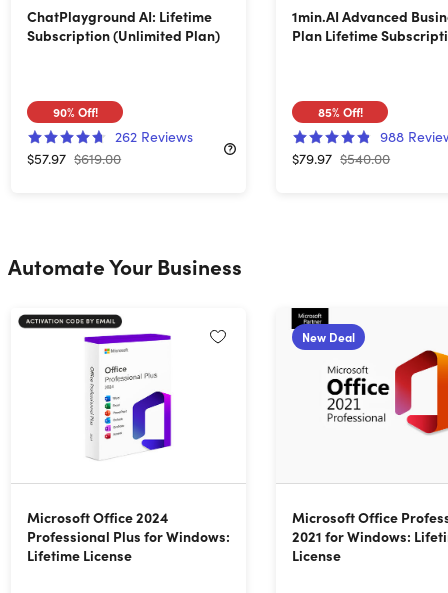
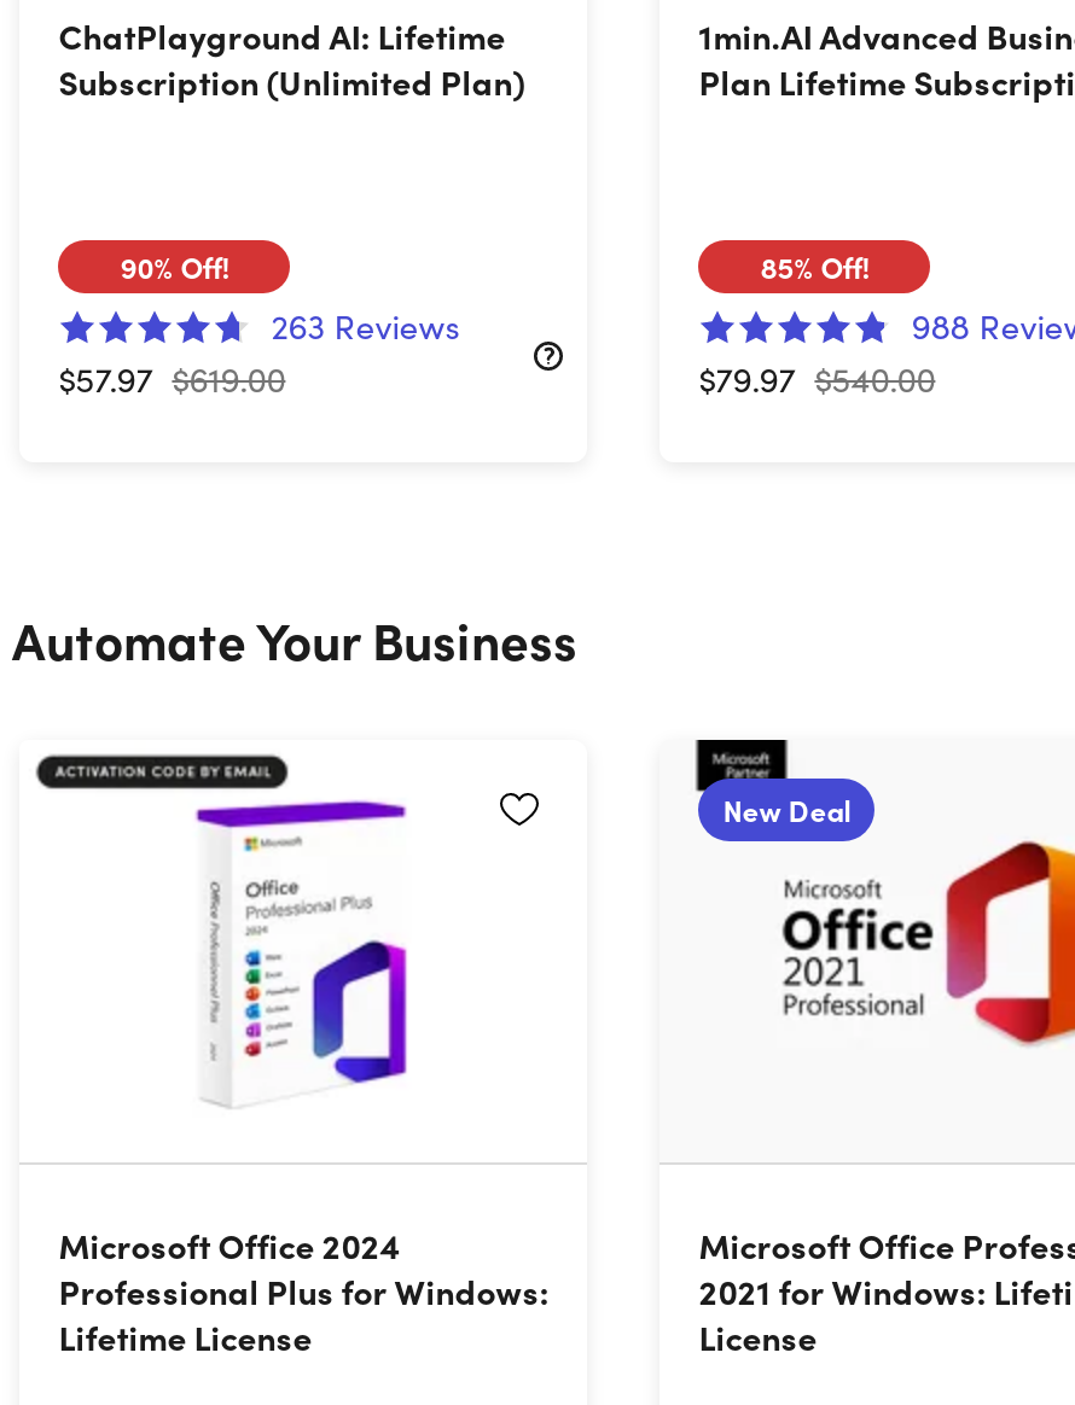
[115,126,193,146] 262 Reviews -> [271,300,459,348] 263 Reviews

